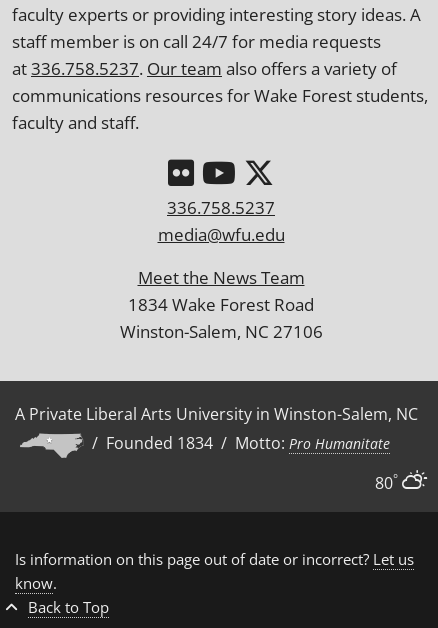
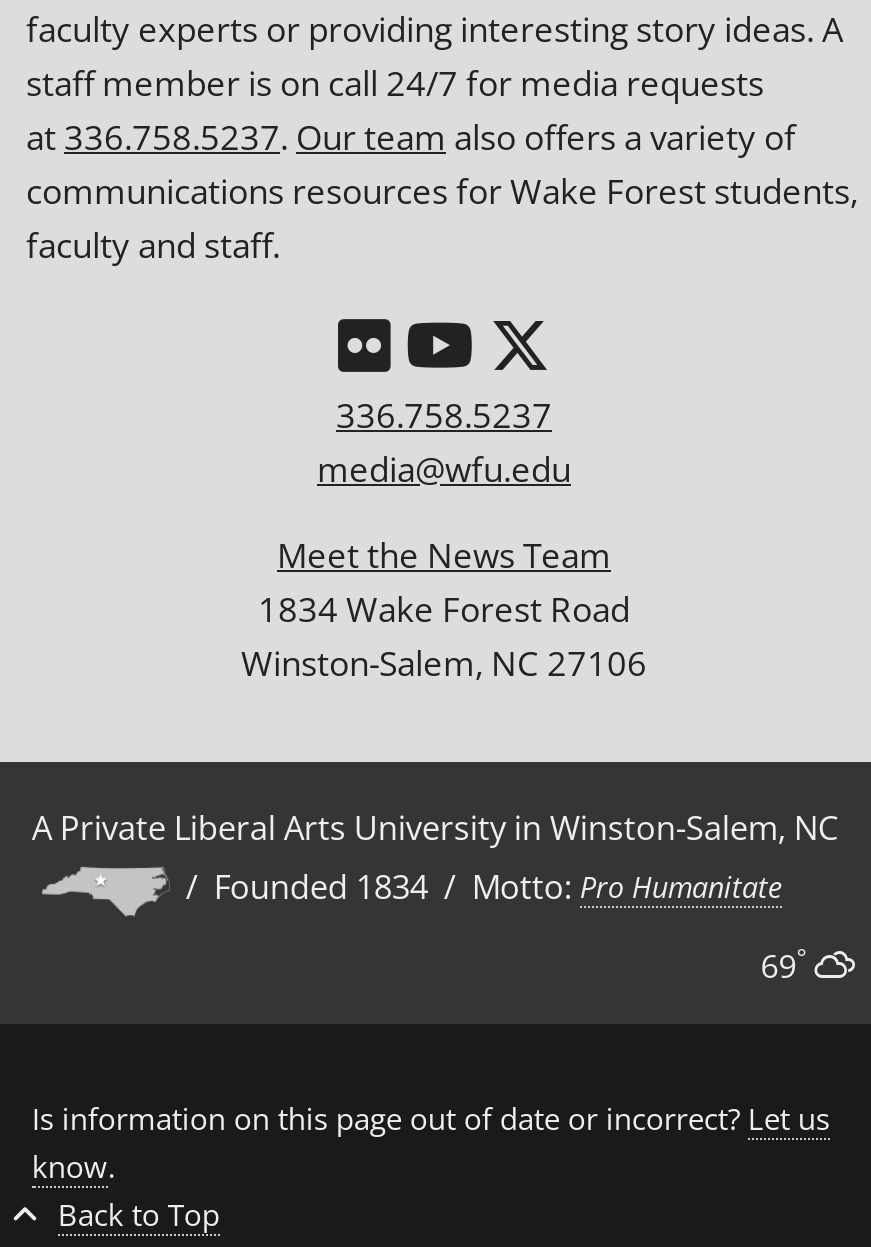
[375,469,398,493] 80° -> [760,939,806,987] 69°

